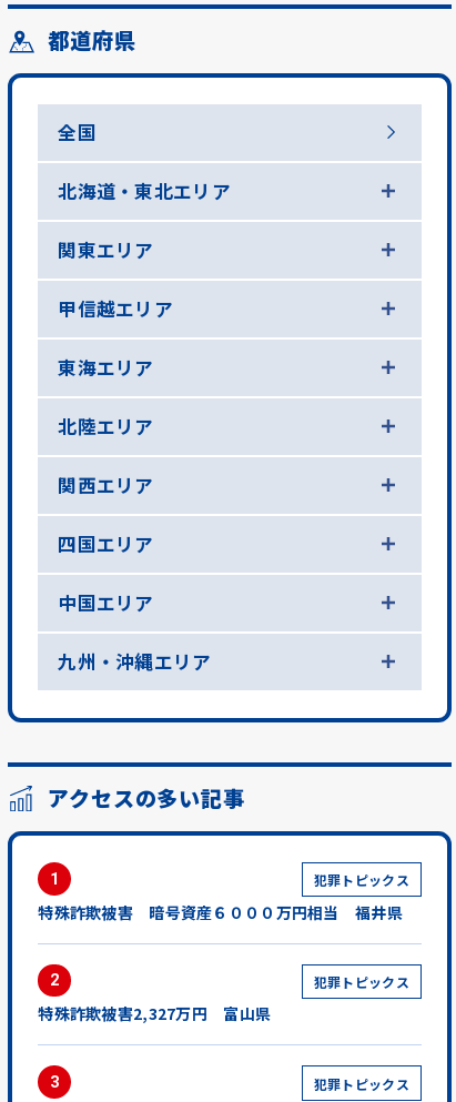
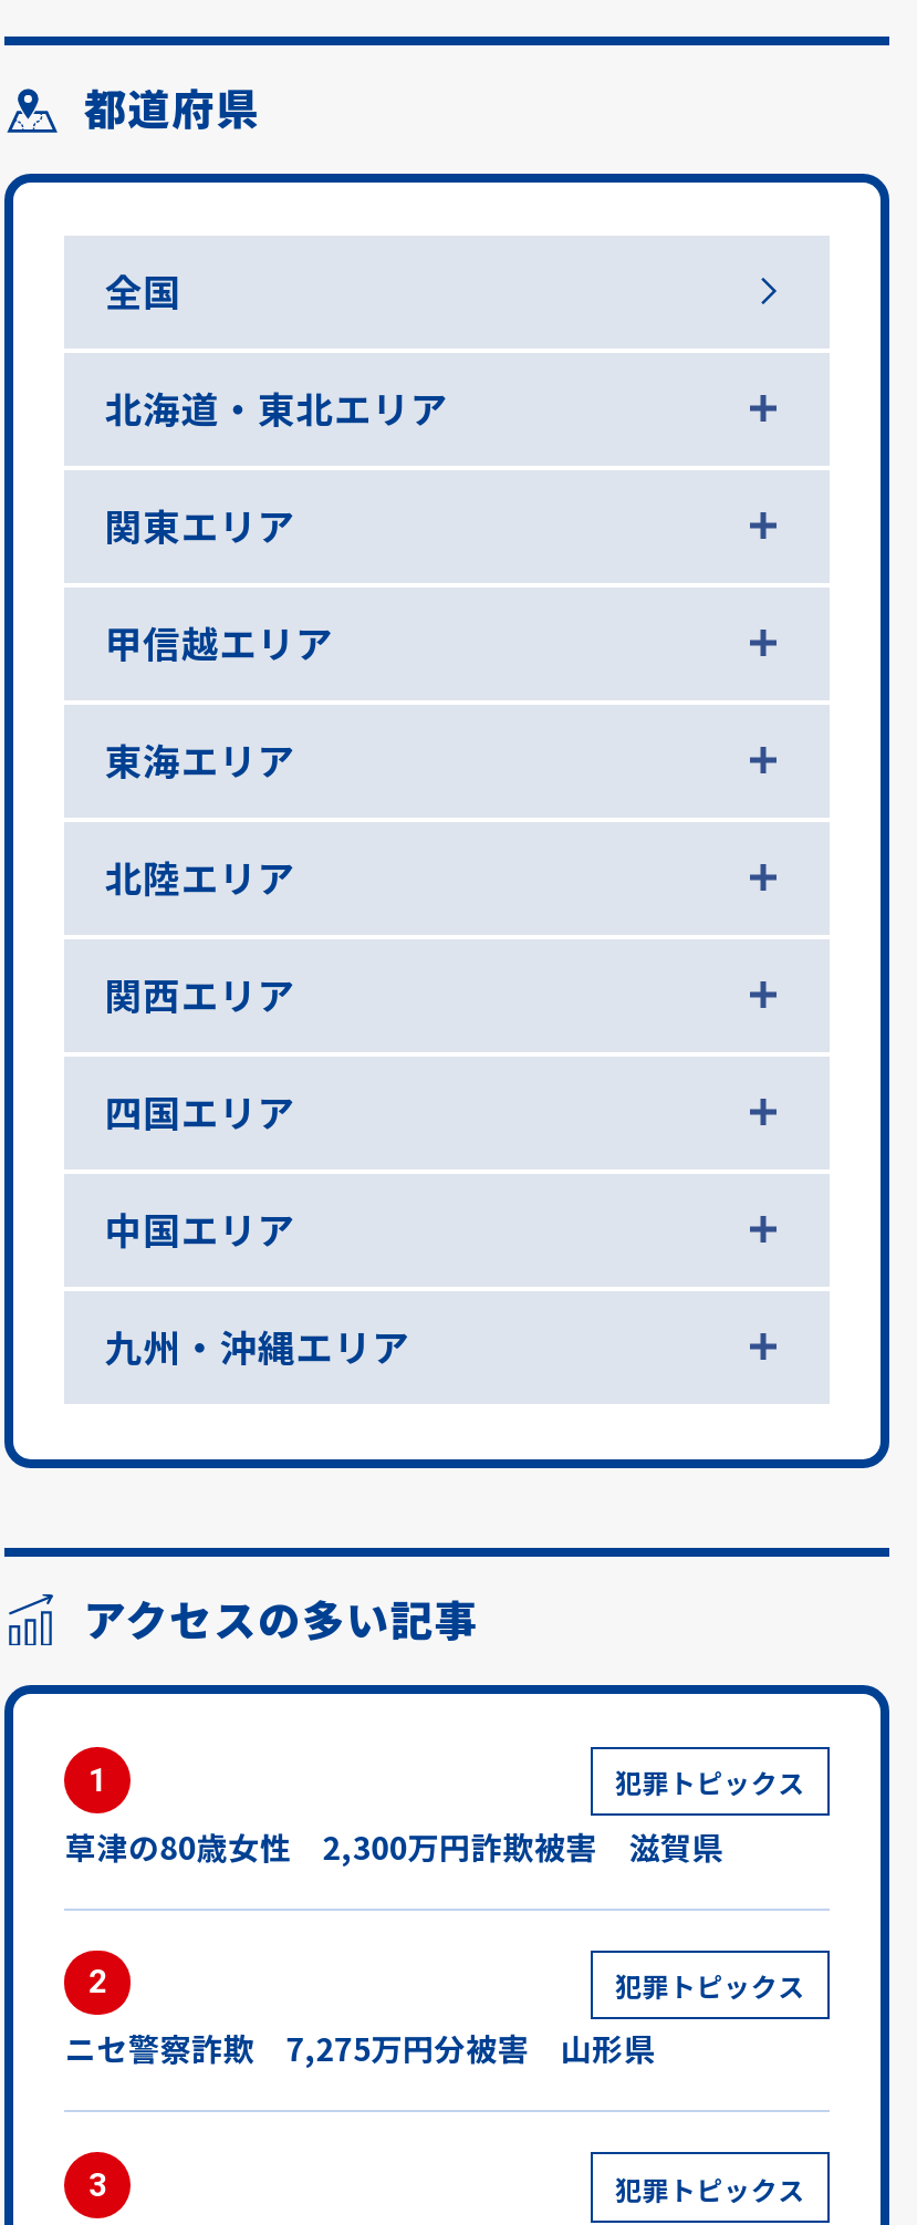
[38,901,403,923] 特殊詐欺被害 暗号資産６０００万円相当 福井県 -> [65,1823,731,1868] 草津の80歳女性 2,300万円詐欺被害 滋賀県
[38,1003,271,1025] 特殊詐欺被害2,327万円 富山県 -> [65,2027,655,2071] ニセ警察詐欺 7,275万円分被害 山形県

